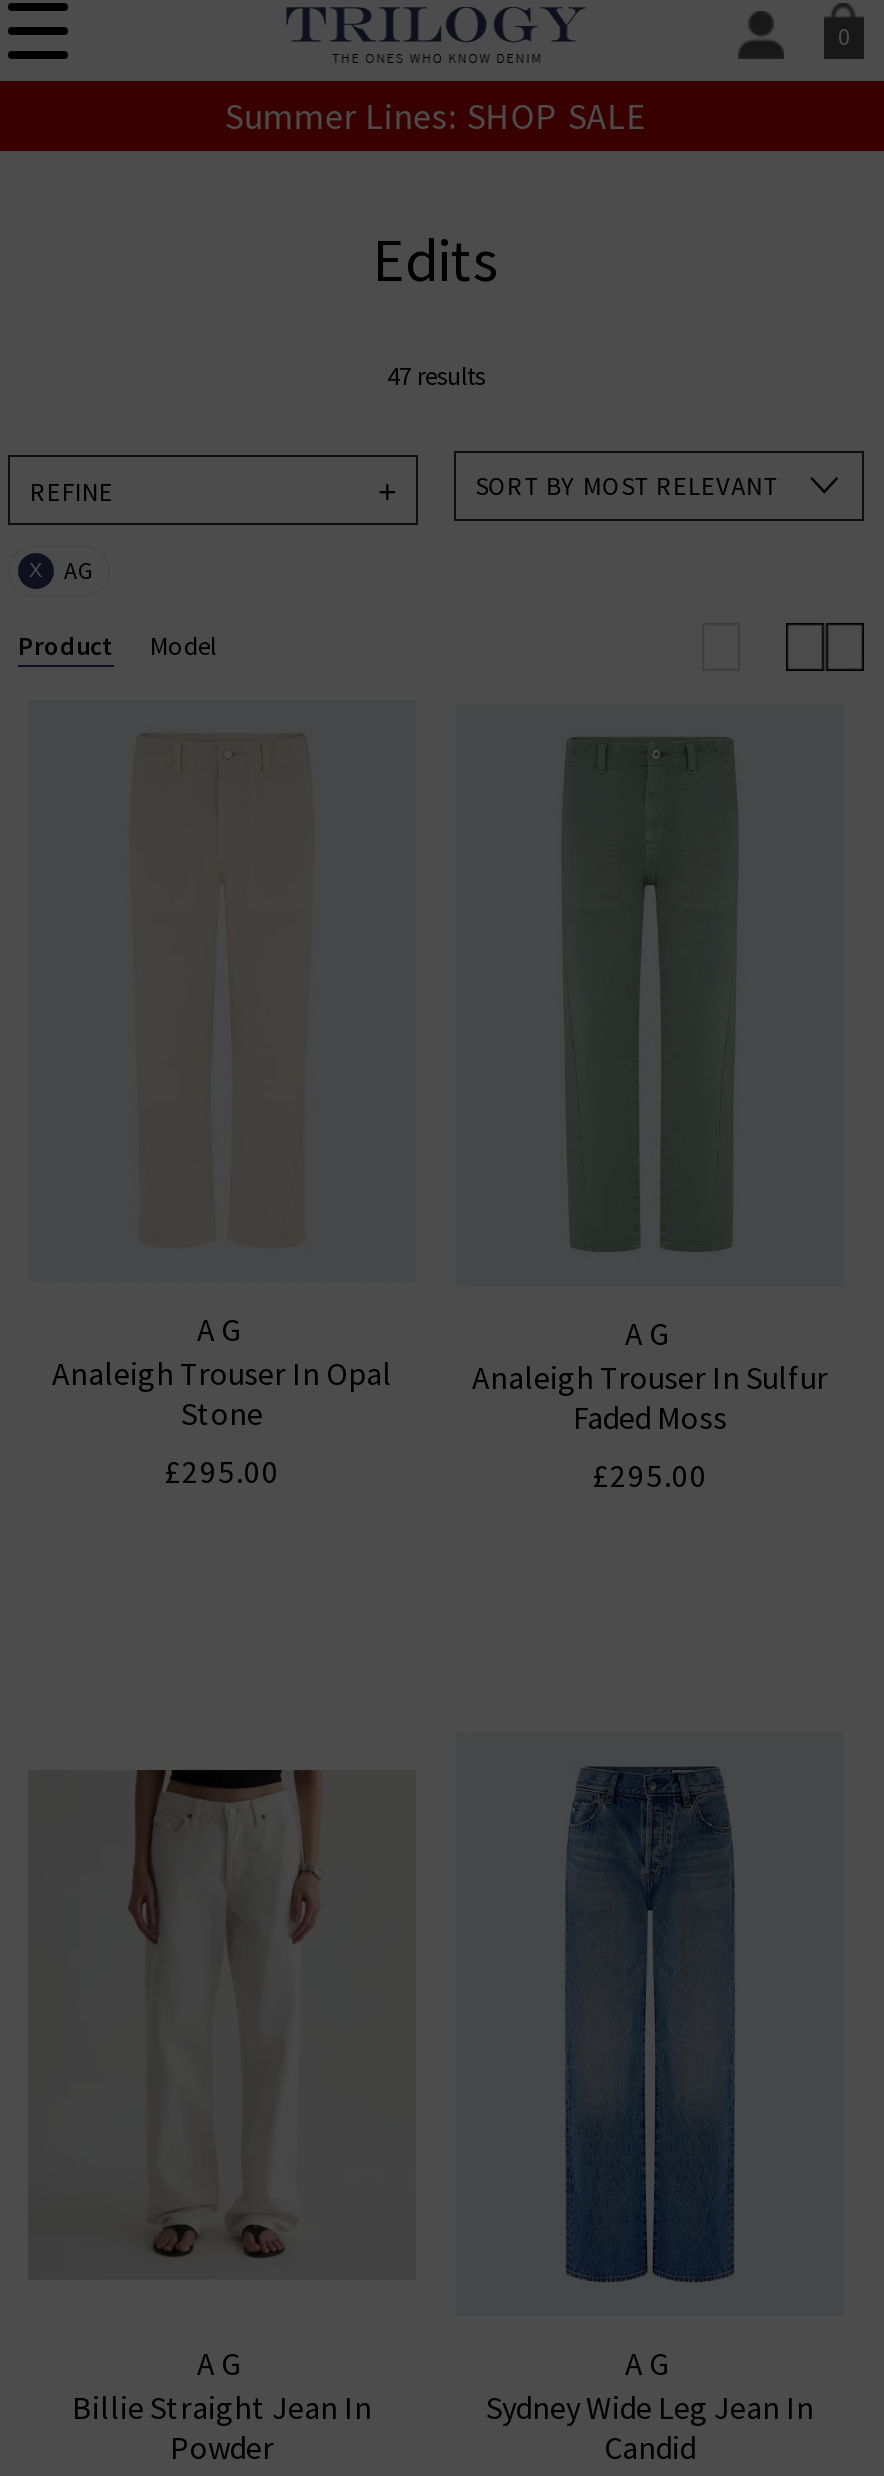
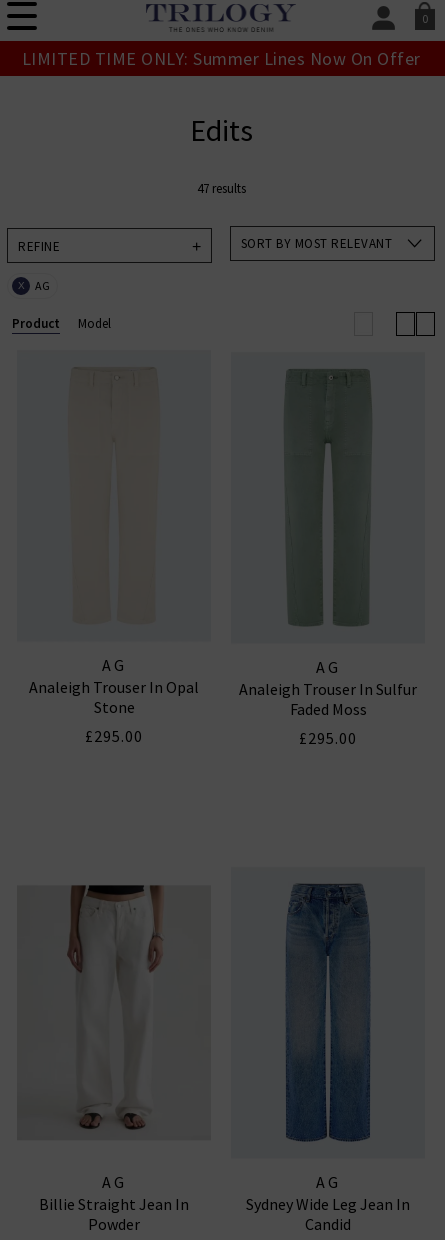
[224,93,648,139] Summer Lines: SHOP SALE -> [21,47,420,70] LIMITED TIME ONLY: Summer Lines Now On Offer

